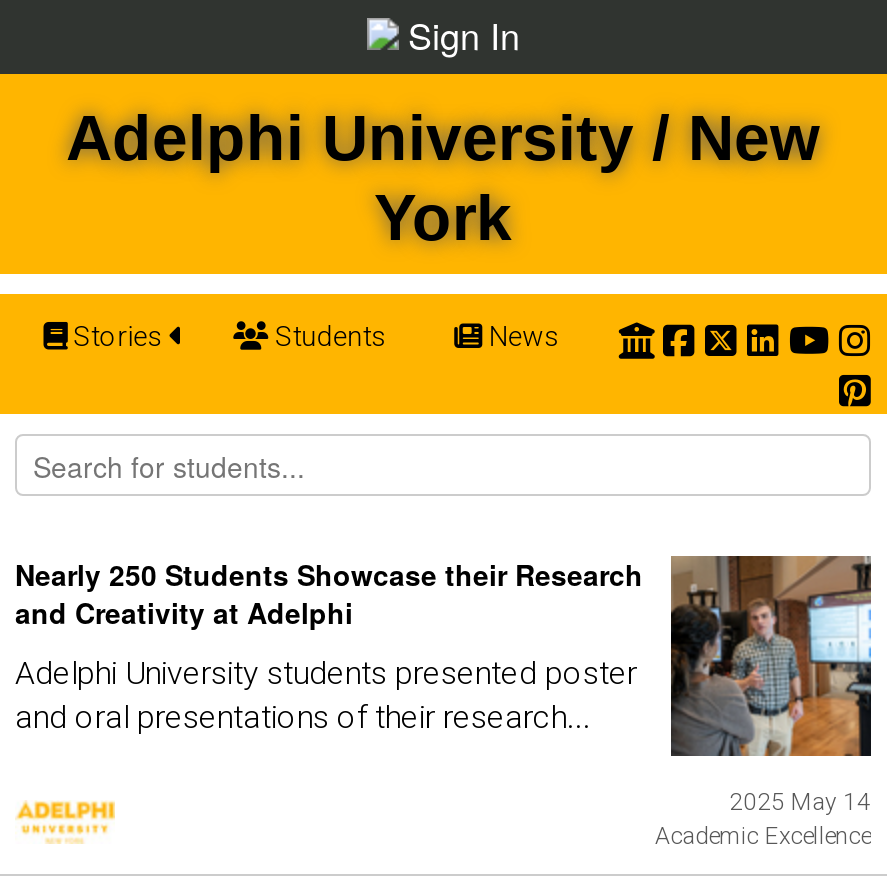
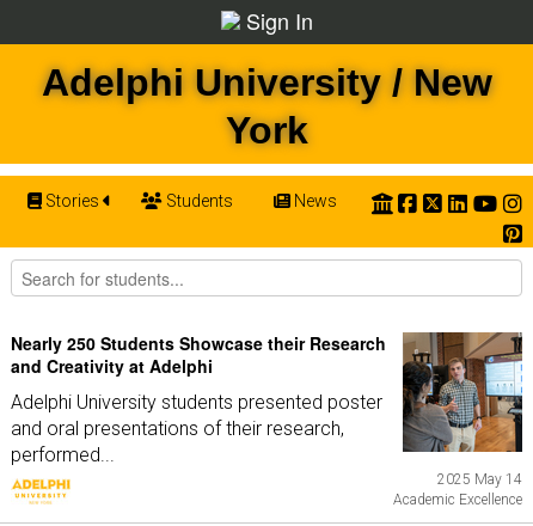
[15,698,591,736] and oral presentations of their research... -> [11,417,344,466] and oral presentations of their research, | performed...

